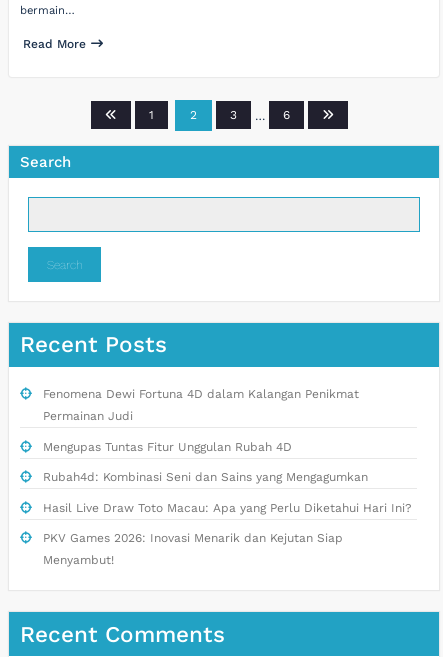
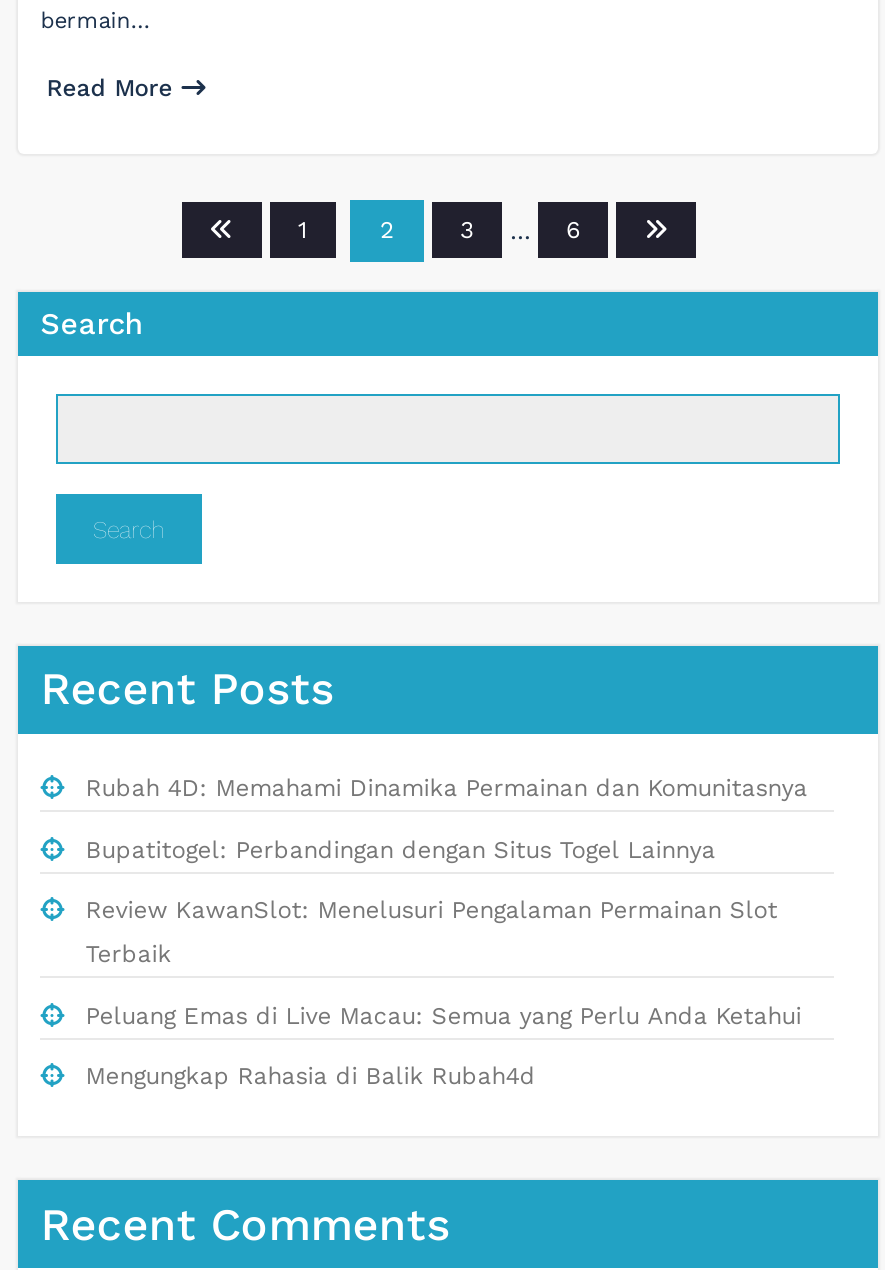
[43,387,412,567] Fenomena Dewi Fortuna 4D dalam Kalangan Penikmat | Permainan Judi | Mengupas Tuntas Fitur Unggulan Rubah 4D | Rubah4d: Kombinasi Seni dan Sains yang Mengagumkan | Hasil Live Draw Toto Macau: Apa yang Perlu Diketahui Hari Ini? | PKV Games 2026: Inovasi Menarik dan Kejutan Siap | Menyambut! -> [86,774,808,1090] Rubah 4D: Memahami Dinamika Permainan dan Komunitasnya | Bupatitogel: Perbandingan dengan Situs Togel Lainnya | Review KawanSlot: Menelusuri Pengalaman Permainan Slot | Terbaik | Peluang Emas di Live Macau: Semua yang Perlu Anda Ketahui | Mengungkap Rahasia di Balik Rubah4d

